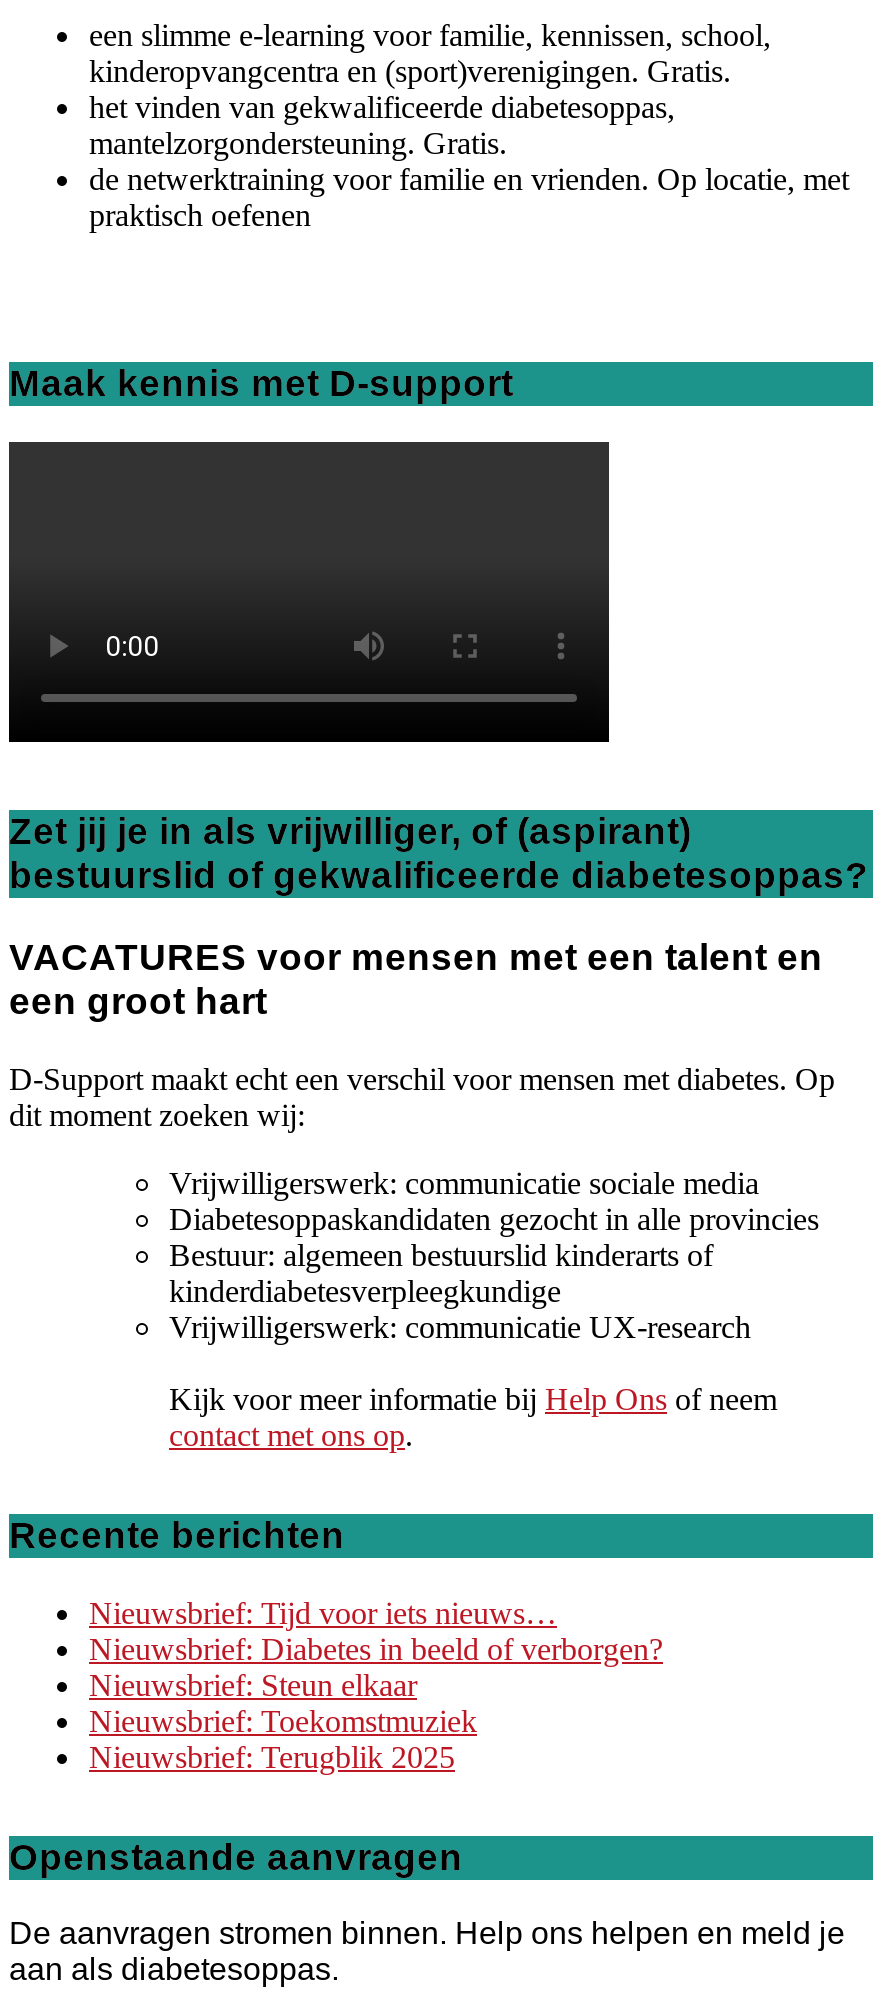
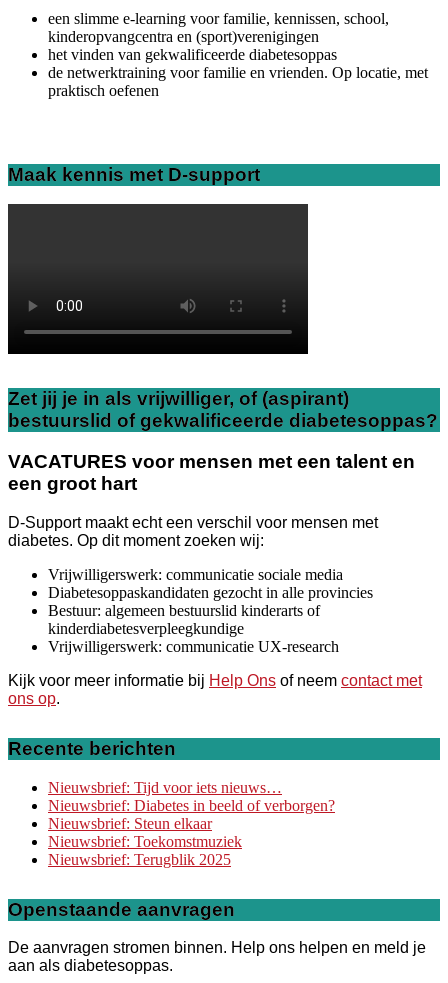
[89,53,731,159] kinderopvangcentra en (sport)verenigingen. Gratis. | het vinden van gekwalificeerde diabetesoppas, | mantelzorgondersteuning. Gratis. -> [48,28,337,63] kinderopvangcentra en (sport)verenigingen | het vinden van gekwalificeerde diabetesoppas

